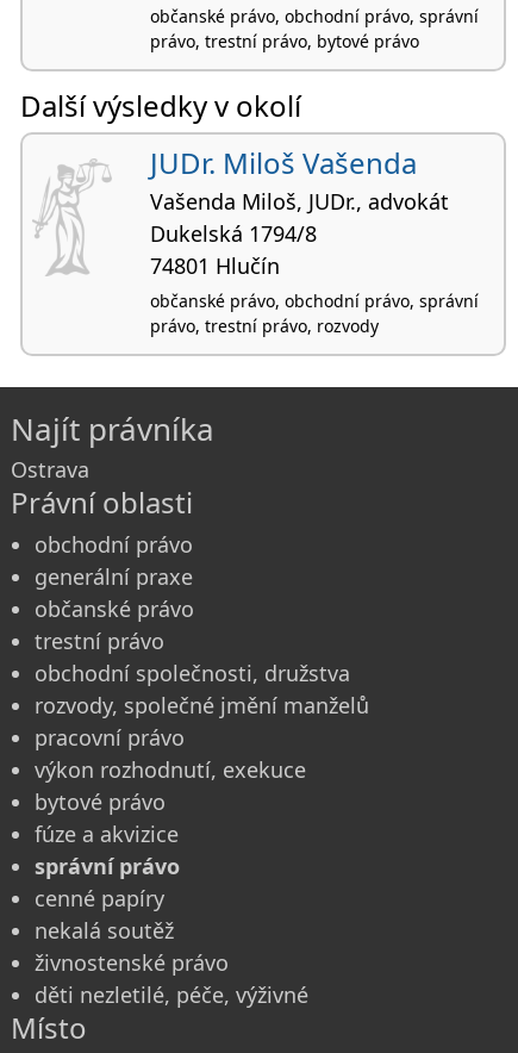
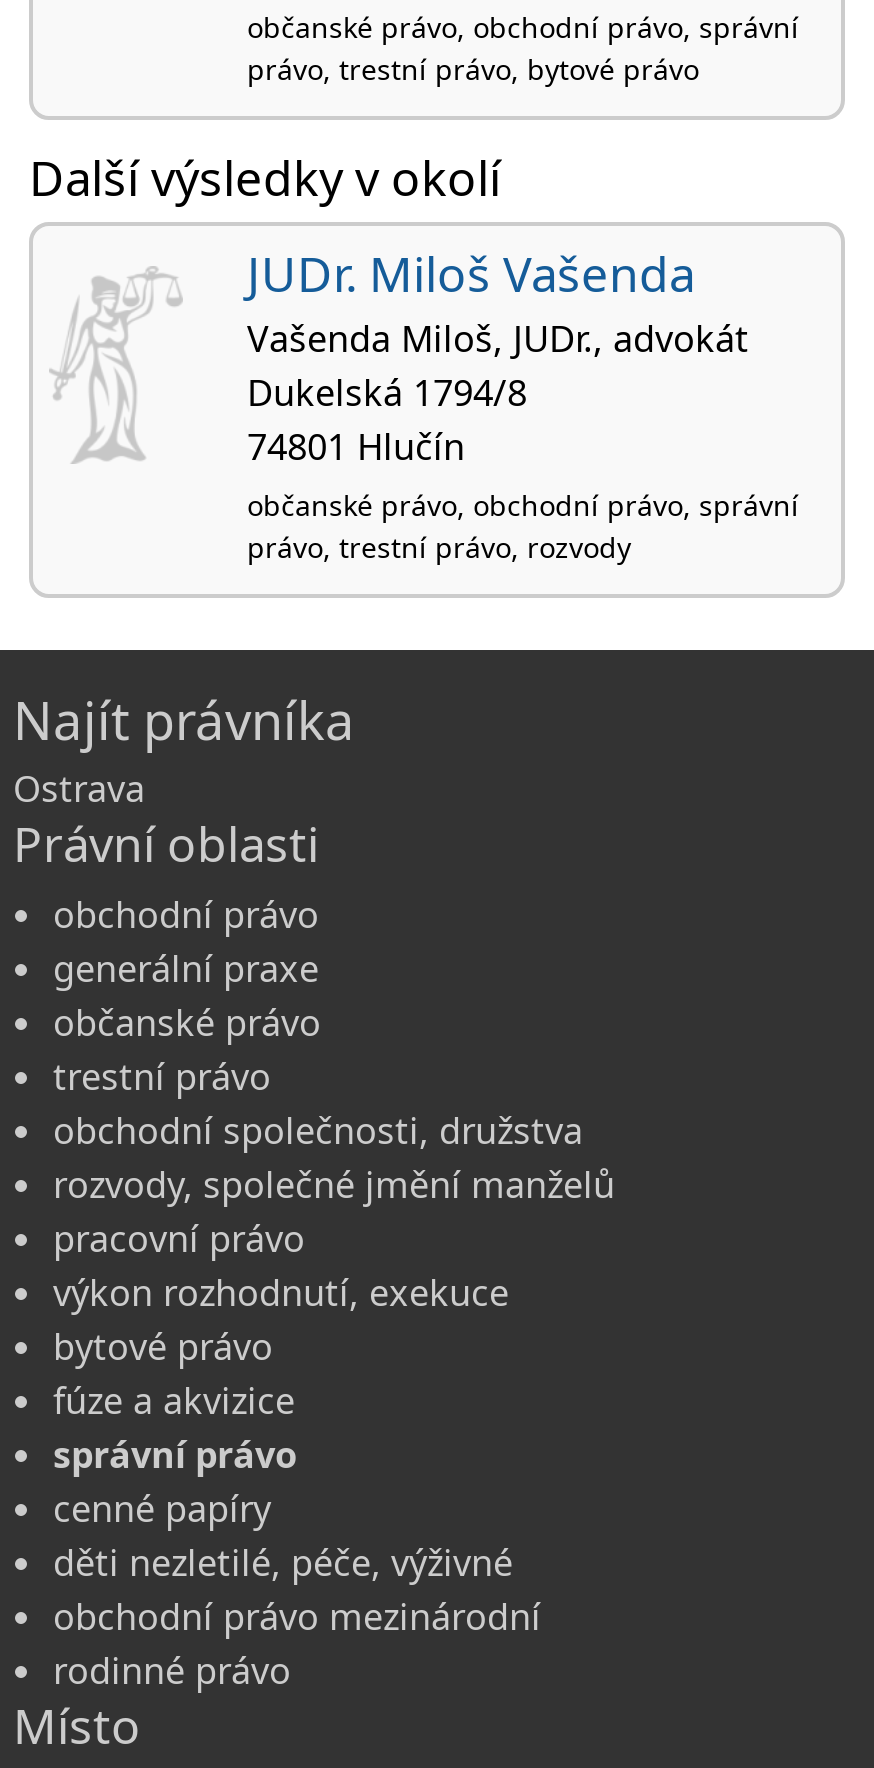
[35,916,229,977] nekalá soutěž | živnostenské právo -> none
moved [35,980,308,1009] -> [53,1538,513,1586]: děti nezletilé, péče, výživné
none -> [53,1592,541,1694] obchodní právo mezinárodní | rodinné právo

